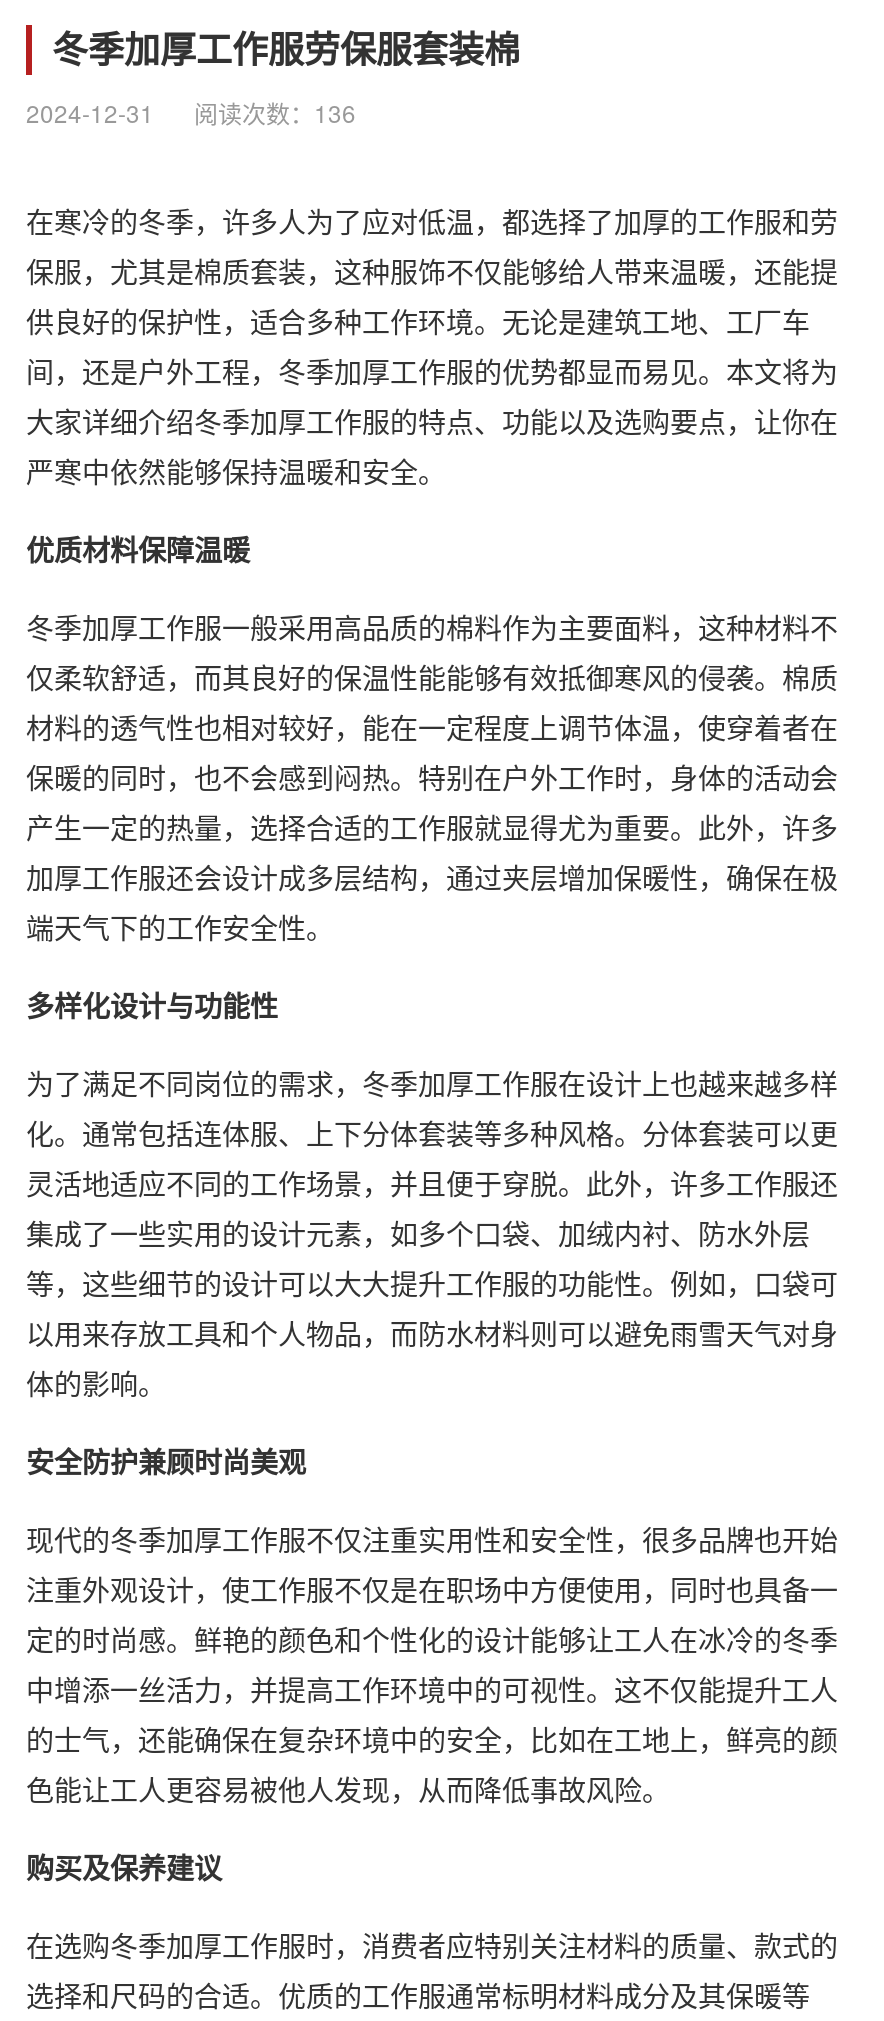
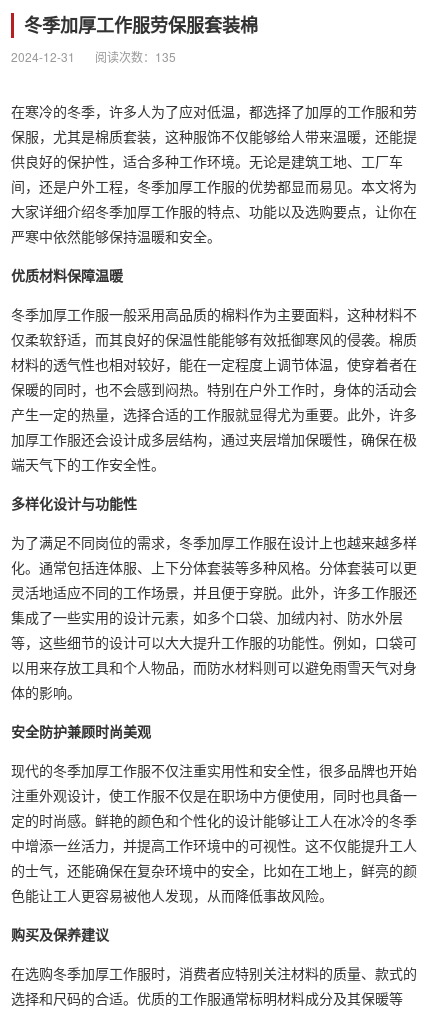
[26,95,356,129] 2024-12-31 阅读次数：136 -> [11,48,176,65] 2024-12-31 阅读次数：135

